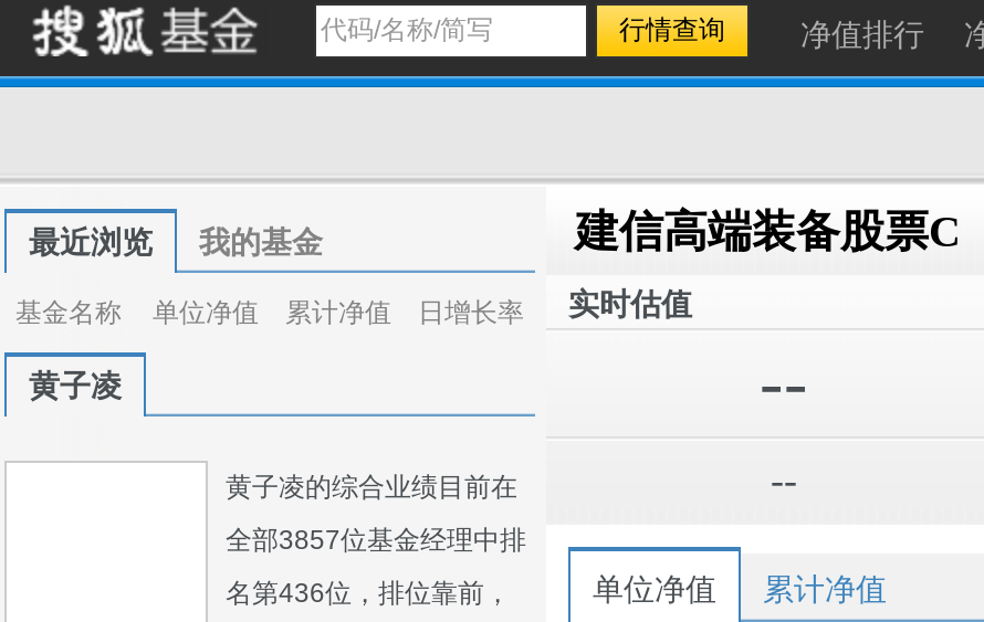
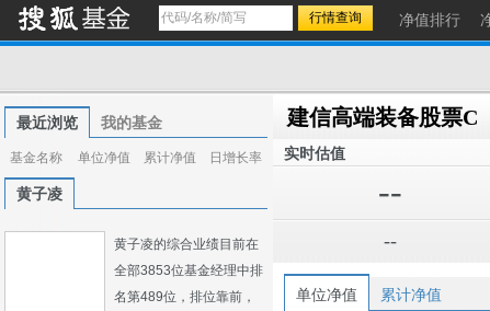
[226,525,526,556] 全部3857位基金经理中排 -> [114,263,263,278] 全部3853位基金经理中排
[226,578,511,609] 名第436位，排位靠前， -> [114,289,255,304] 名第489位，排位靠前，

